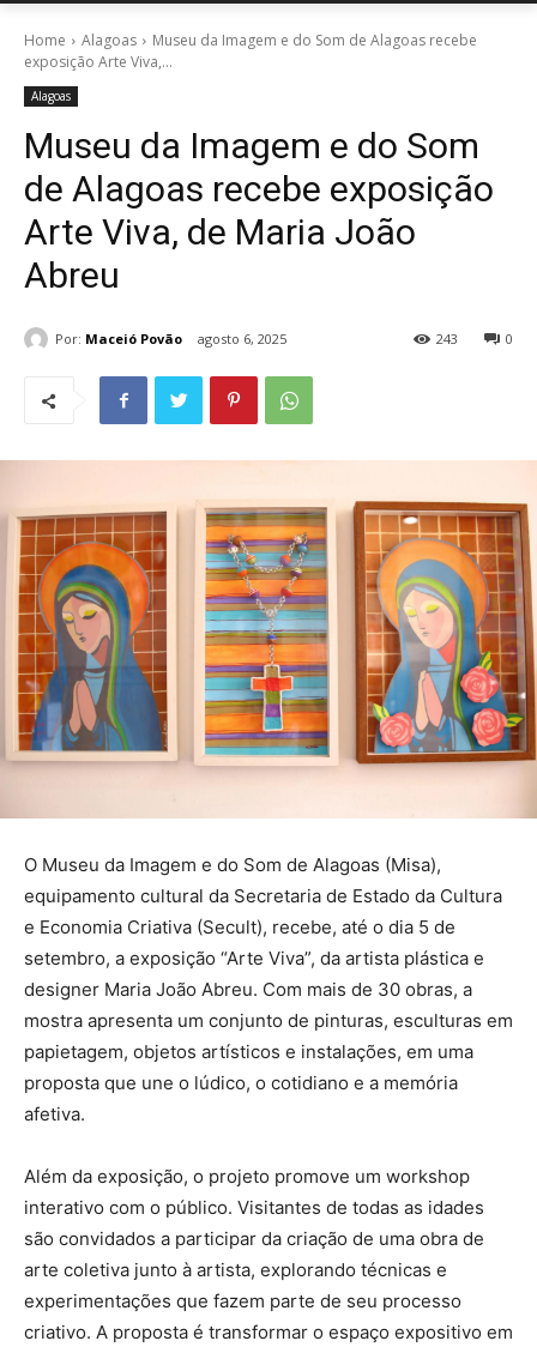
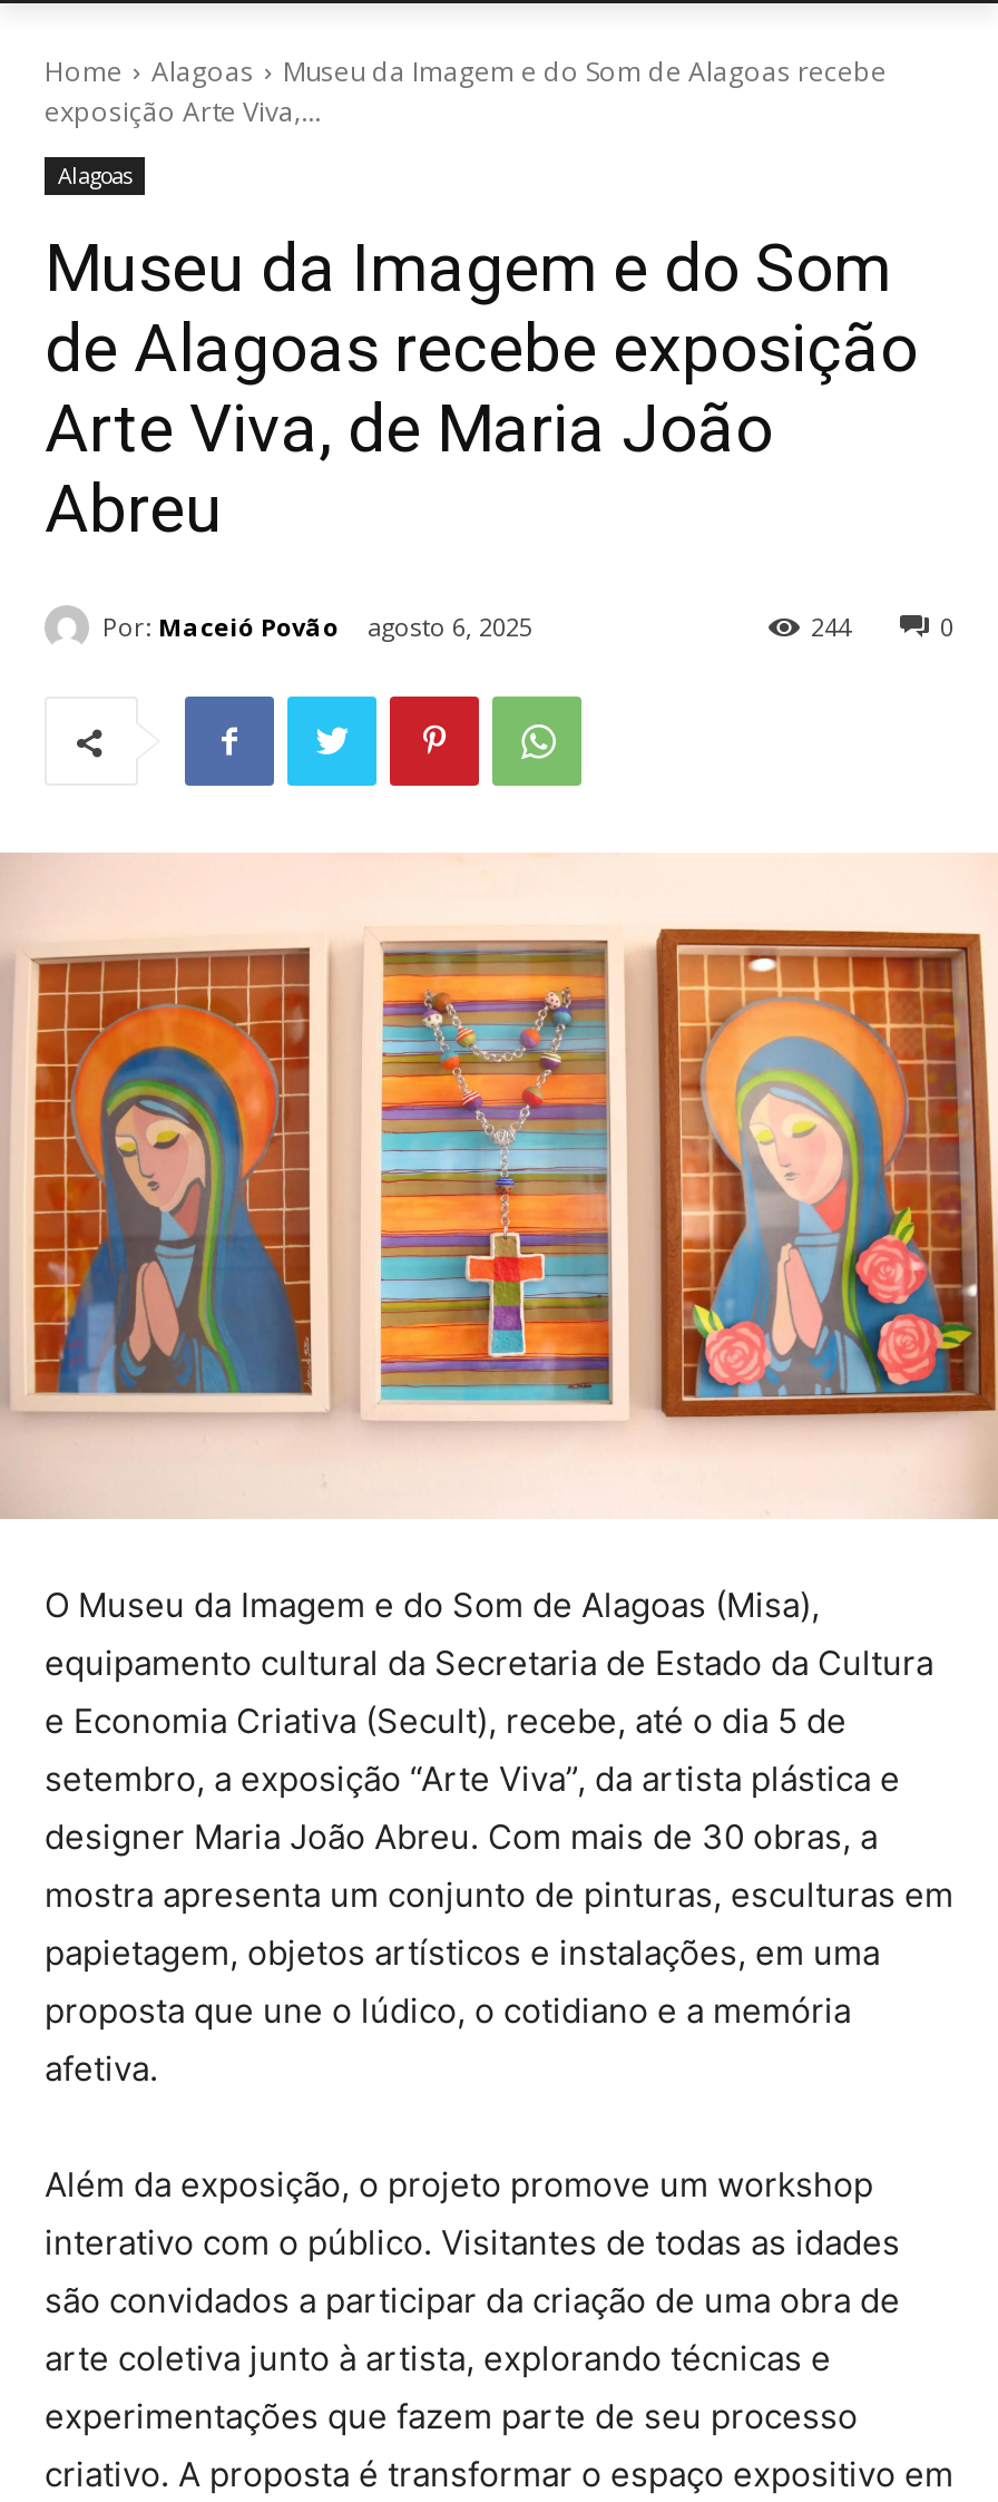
[436,330,458,348] 243 -> [811,610,851,643] 244

